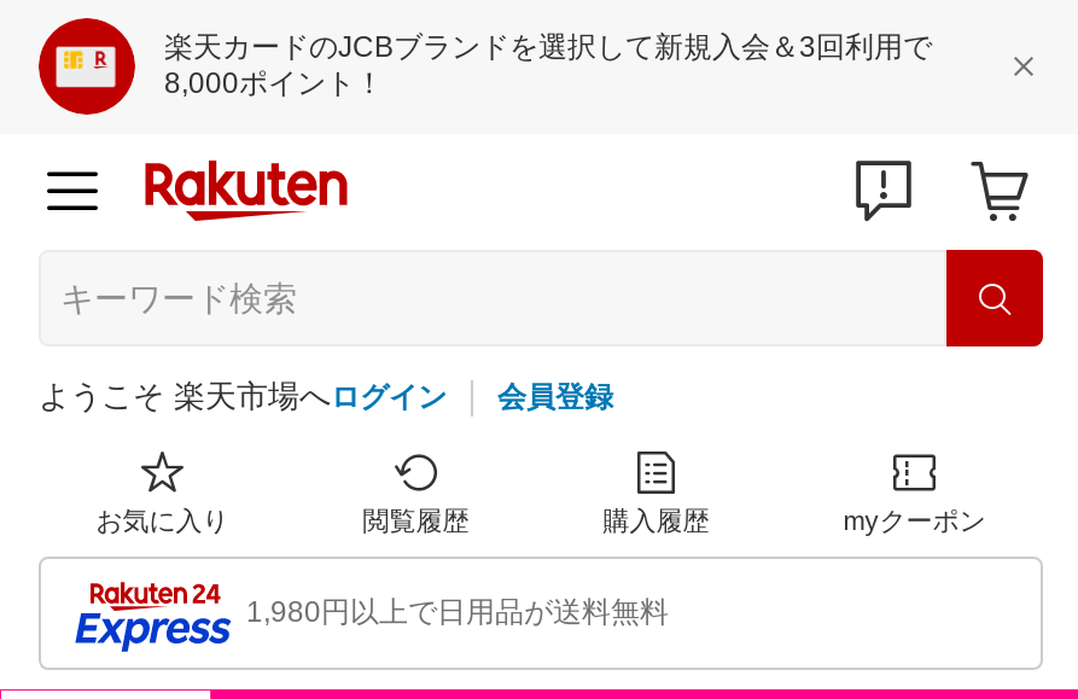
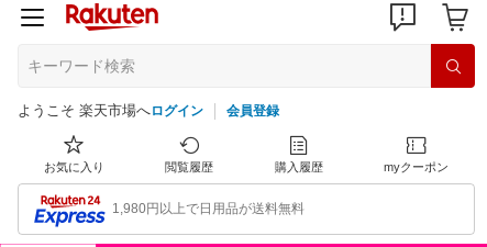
[36,16,932,117] [image] | 楽天カードのJCBブランドを選択して新規入会＆3回利用で | 8,000ポイント！ -> none

